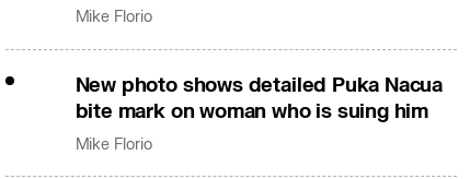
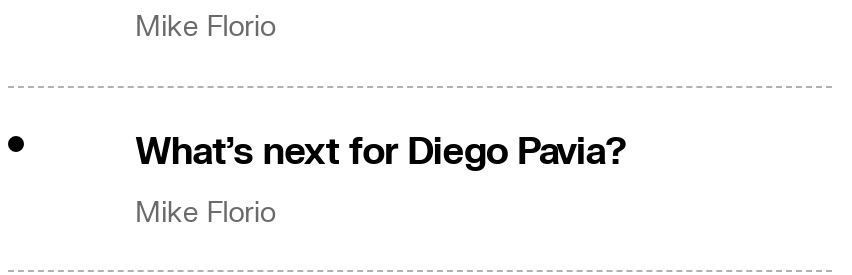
[75,72,443,125] New photo shows detailed Puka Nacua | bite mark on woman who is suing him -> [135,129,627,177] What’s next for Diego Pavia?

